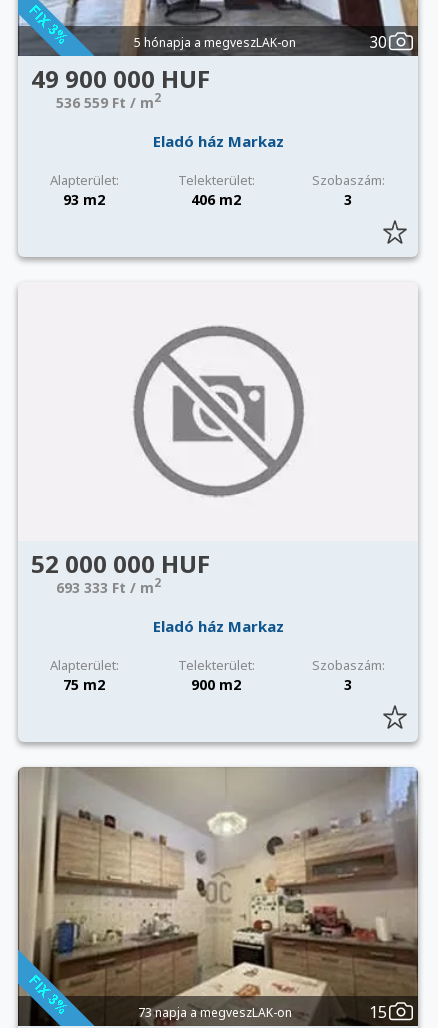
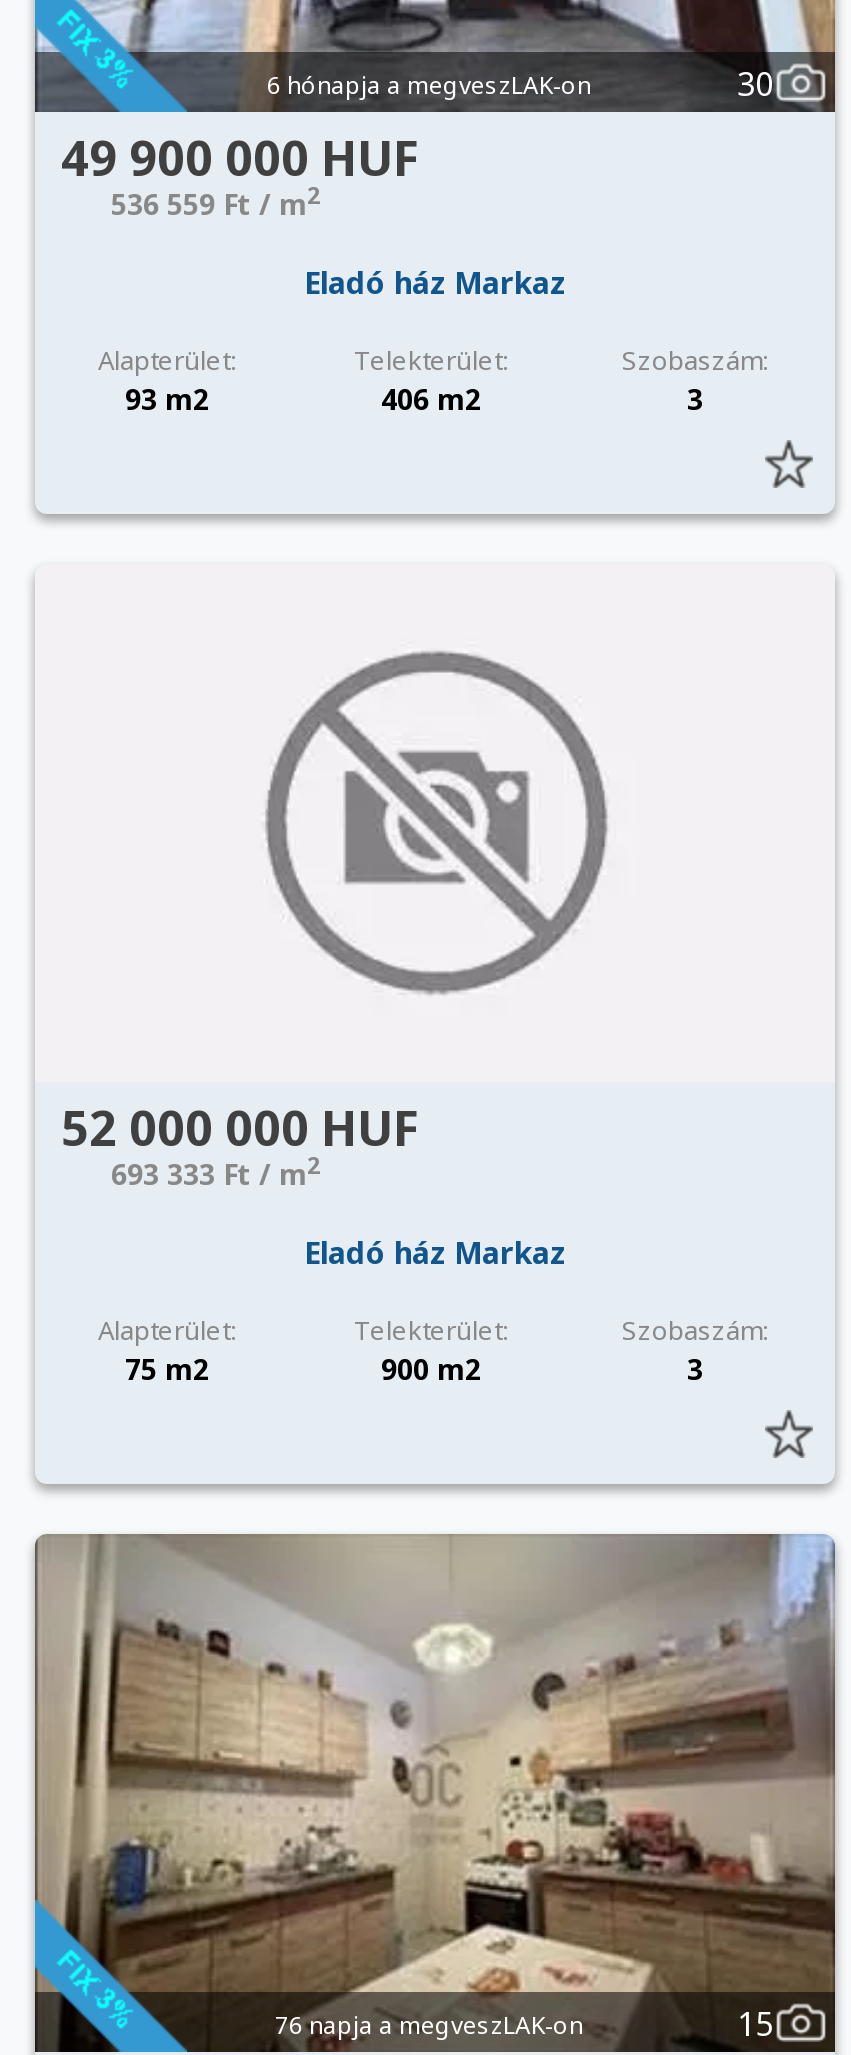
[134,34,296,51] 5 hónapja a megveszLAK-on -> [267,68,591,102] 6 hónapja a megveszLAK-on
[138,1004,292,1021] 73 napja a megveszLAK-on -> [275,2008,583,2042] 76 napja a megveszLAK-on

